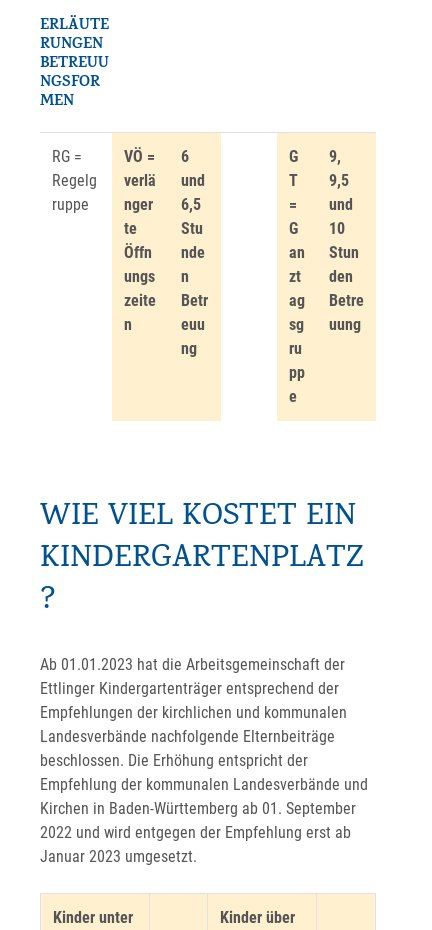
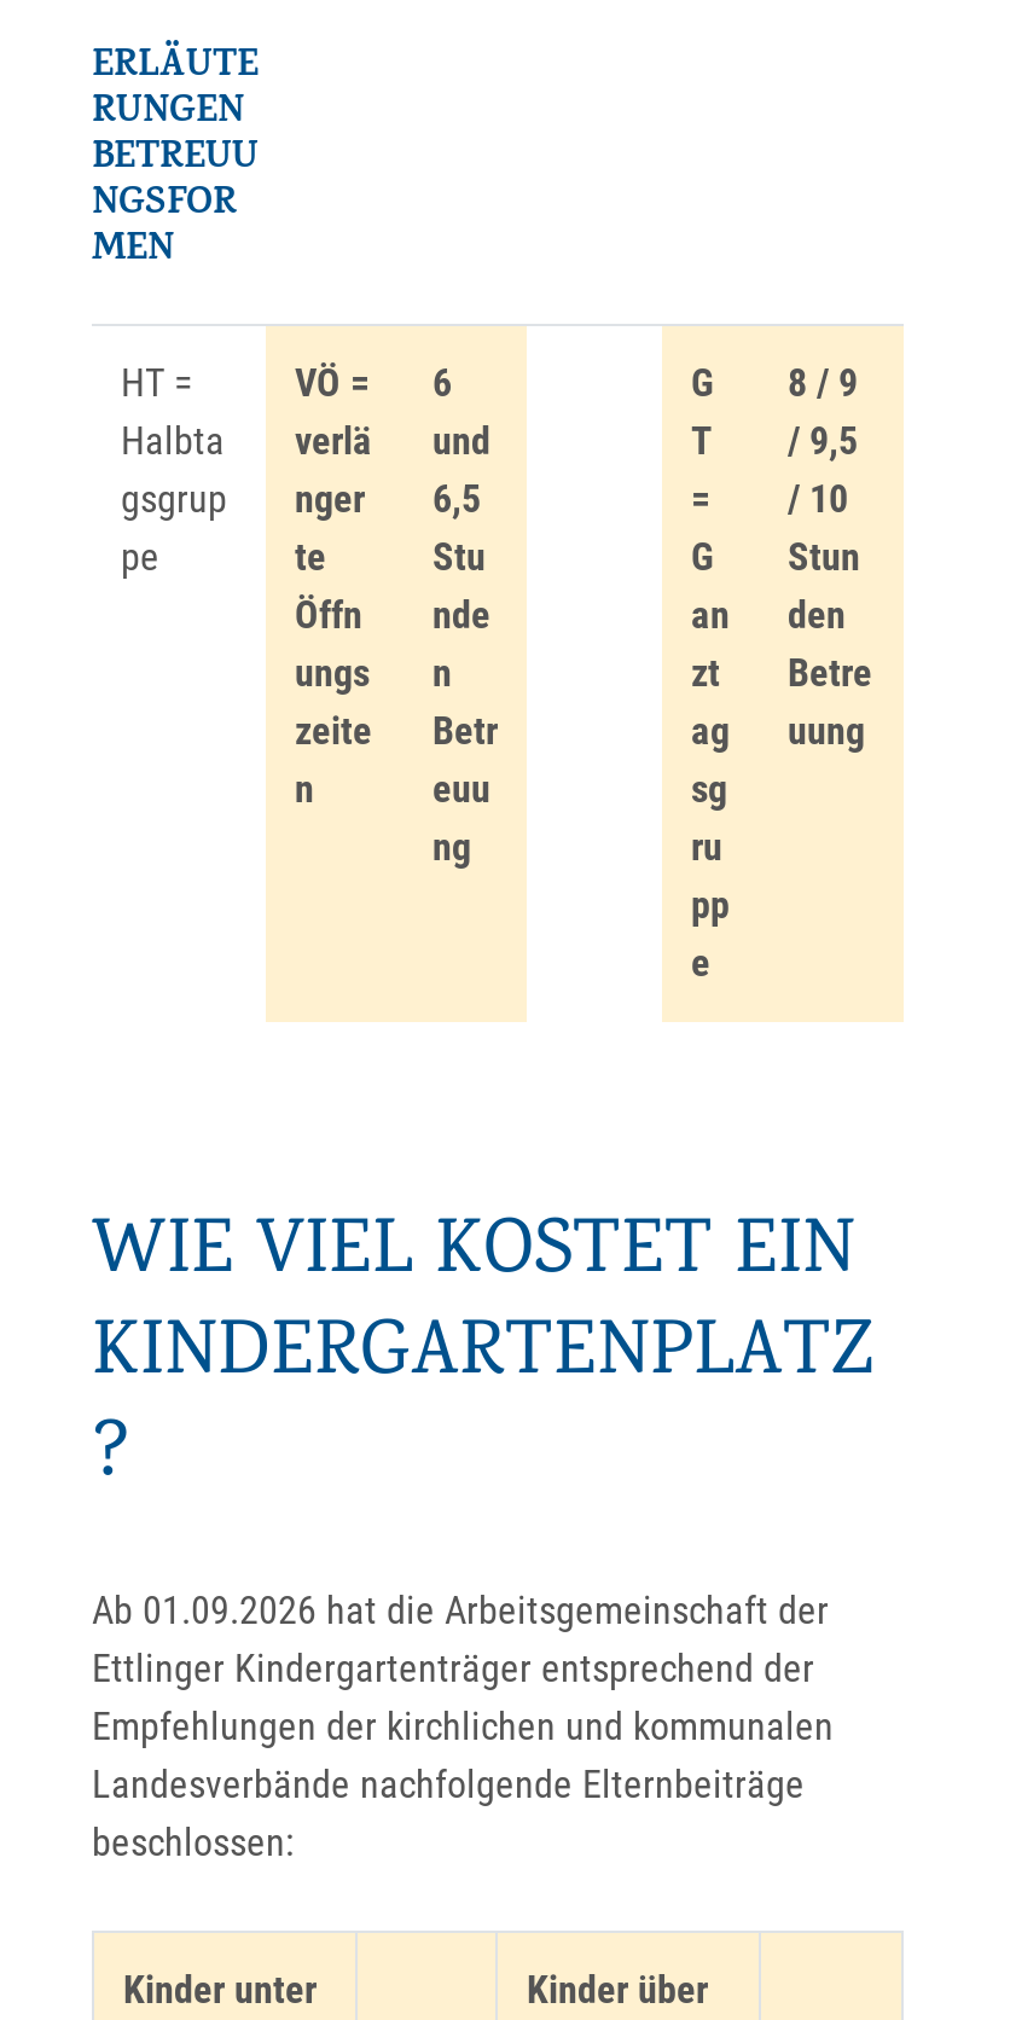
[52,147,97,214] RG = | Regelg | ruppe -> [121,360,227,580] HT = | Halbta | gsgrup | pe
[329,147,353,238] 9, | 9,5 | und | 10 -> [788,360,858,522] 8 / 9 | / 9,5 | / 10
[40,655,345,674] Ab 01.01.2023 hat die Arbeitsgemeinschaft der -> [92,1587,829,1633] Ab 01.09.2026 hat die Arbeitsgemeinschaft der
[40,751,368,866] beschlossen. Die Erhöhung entspricht der | Empfehlung der kommunalen Landesverbände und | Kirchen in Baden-Württemberg ab 01. September | 2022 und wird entgegen der Empfehlung erst ab | Januar 2023 umgesetzt. -> [92,1819,295,1865] beschlossen:

